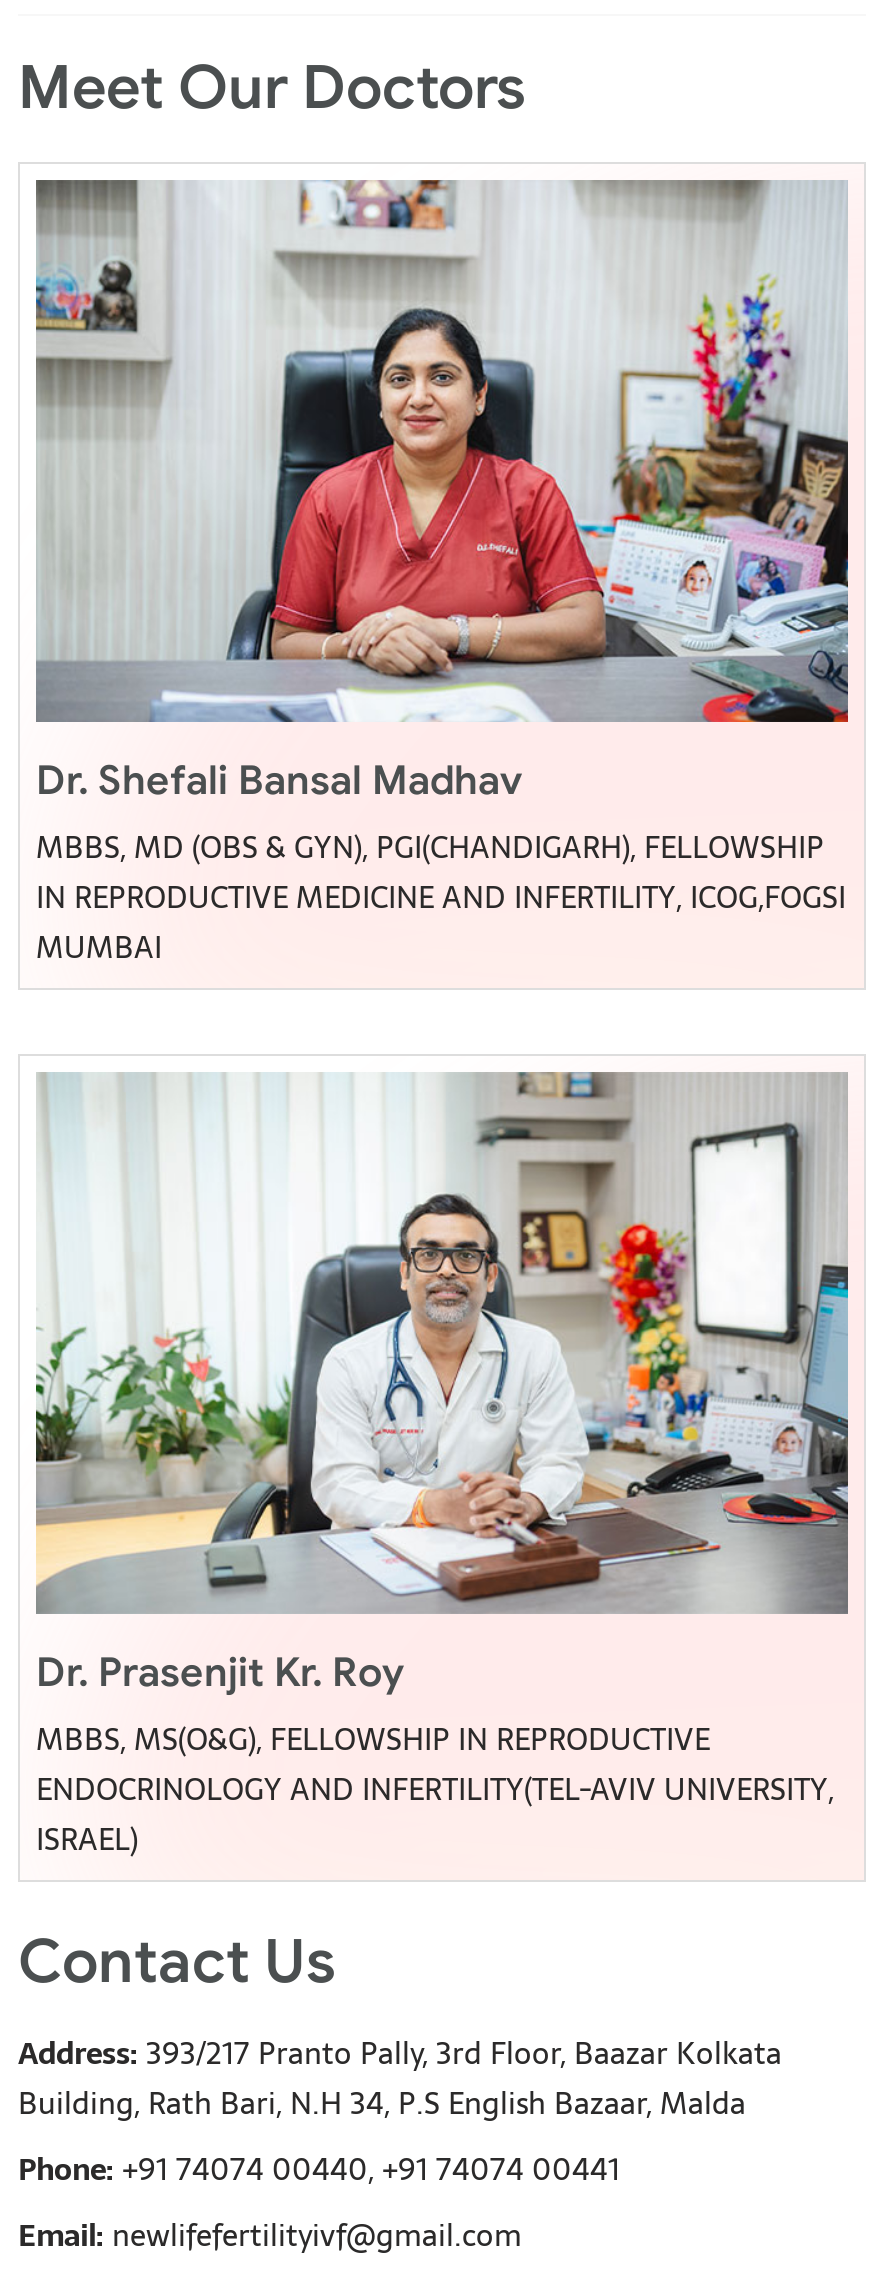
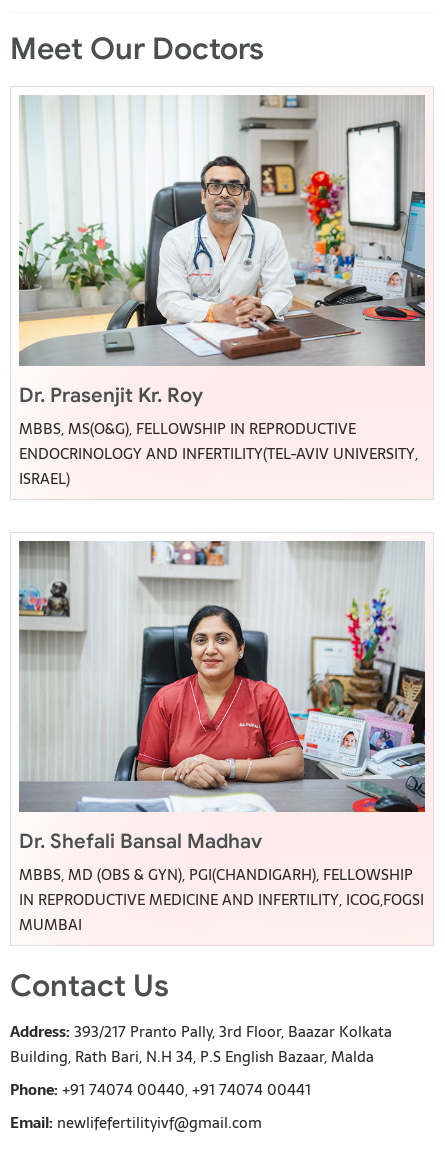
moved [34,178,850,972] -> [18,540,426,937]: [image] | Dr. Shefali Bansal Madhav | MBBS, MD (OBS & GYN), PGI(CHANDIGARH), FELLOWSHIP | IN REPRODUCTIVE MEDICINE AND INFERTILITY, ICOG,FOGSI | MUMBAI
moved [32,1068,852,1864] -> [17,93,427,491]: [image] | Dr. Prasenjit Kr. Roy | MBBS, MS(O&G), FELLOWSHIP IN REPRODUCTIVE | ENDOCRINOLOGY AND INFERTILITY(TEL-AVIV UNIVERSITY, | ISRAEL)

